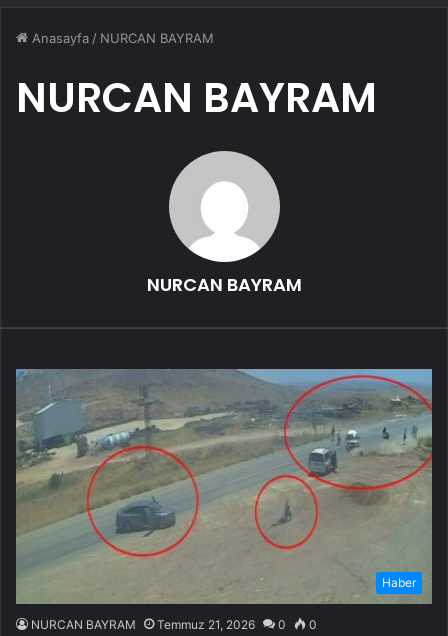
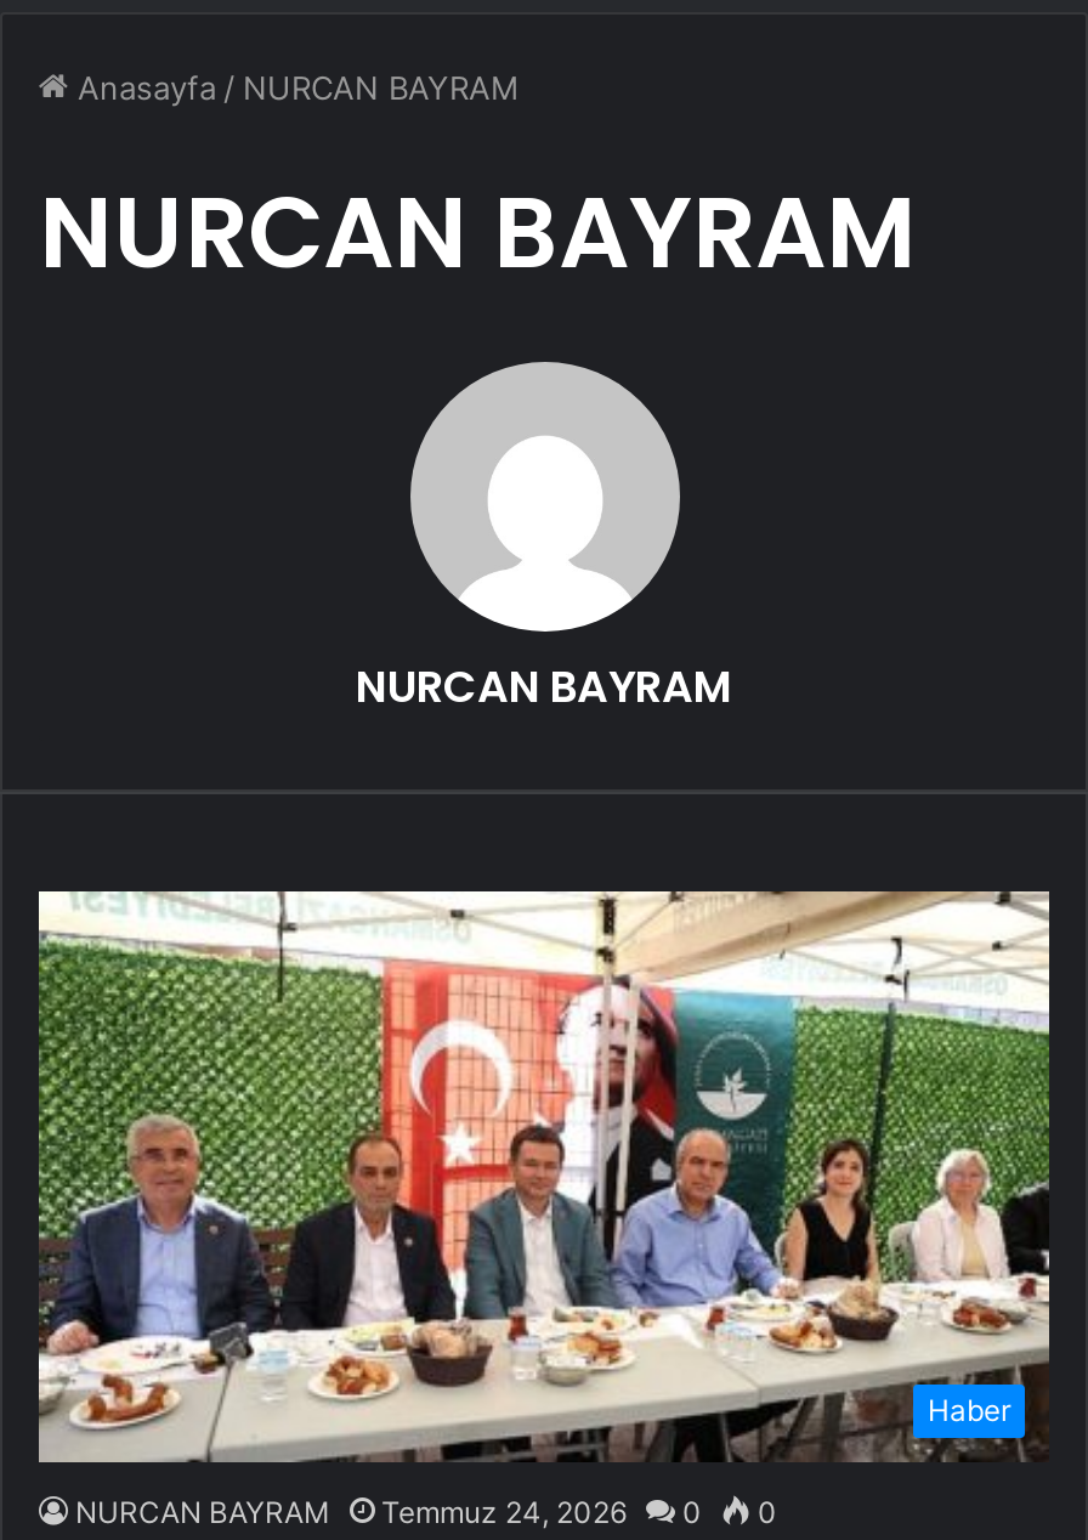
[15,368,433,632] [image] | NURCAN BAYRAM Temmuz 21, 2026 0 0 -> [36,889,1052,1530] [image] | NURCAN BAYRAM Temmuz 24, 2026 0 0

